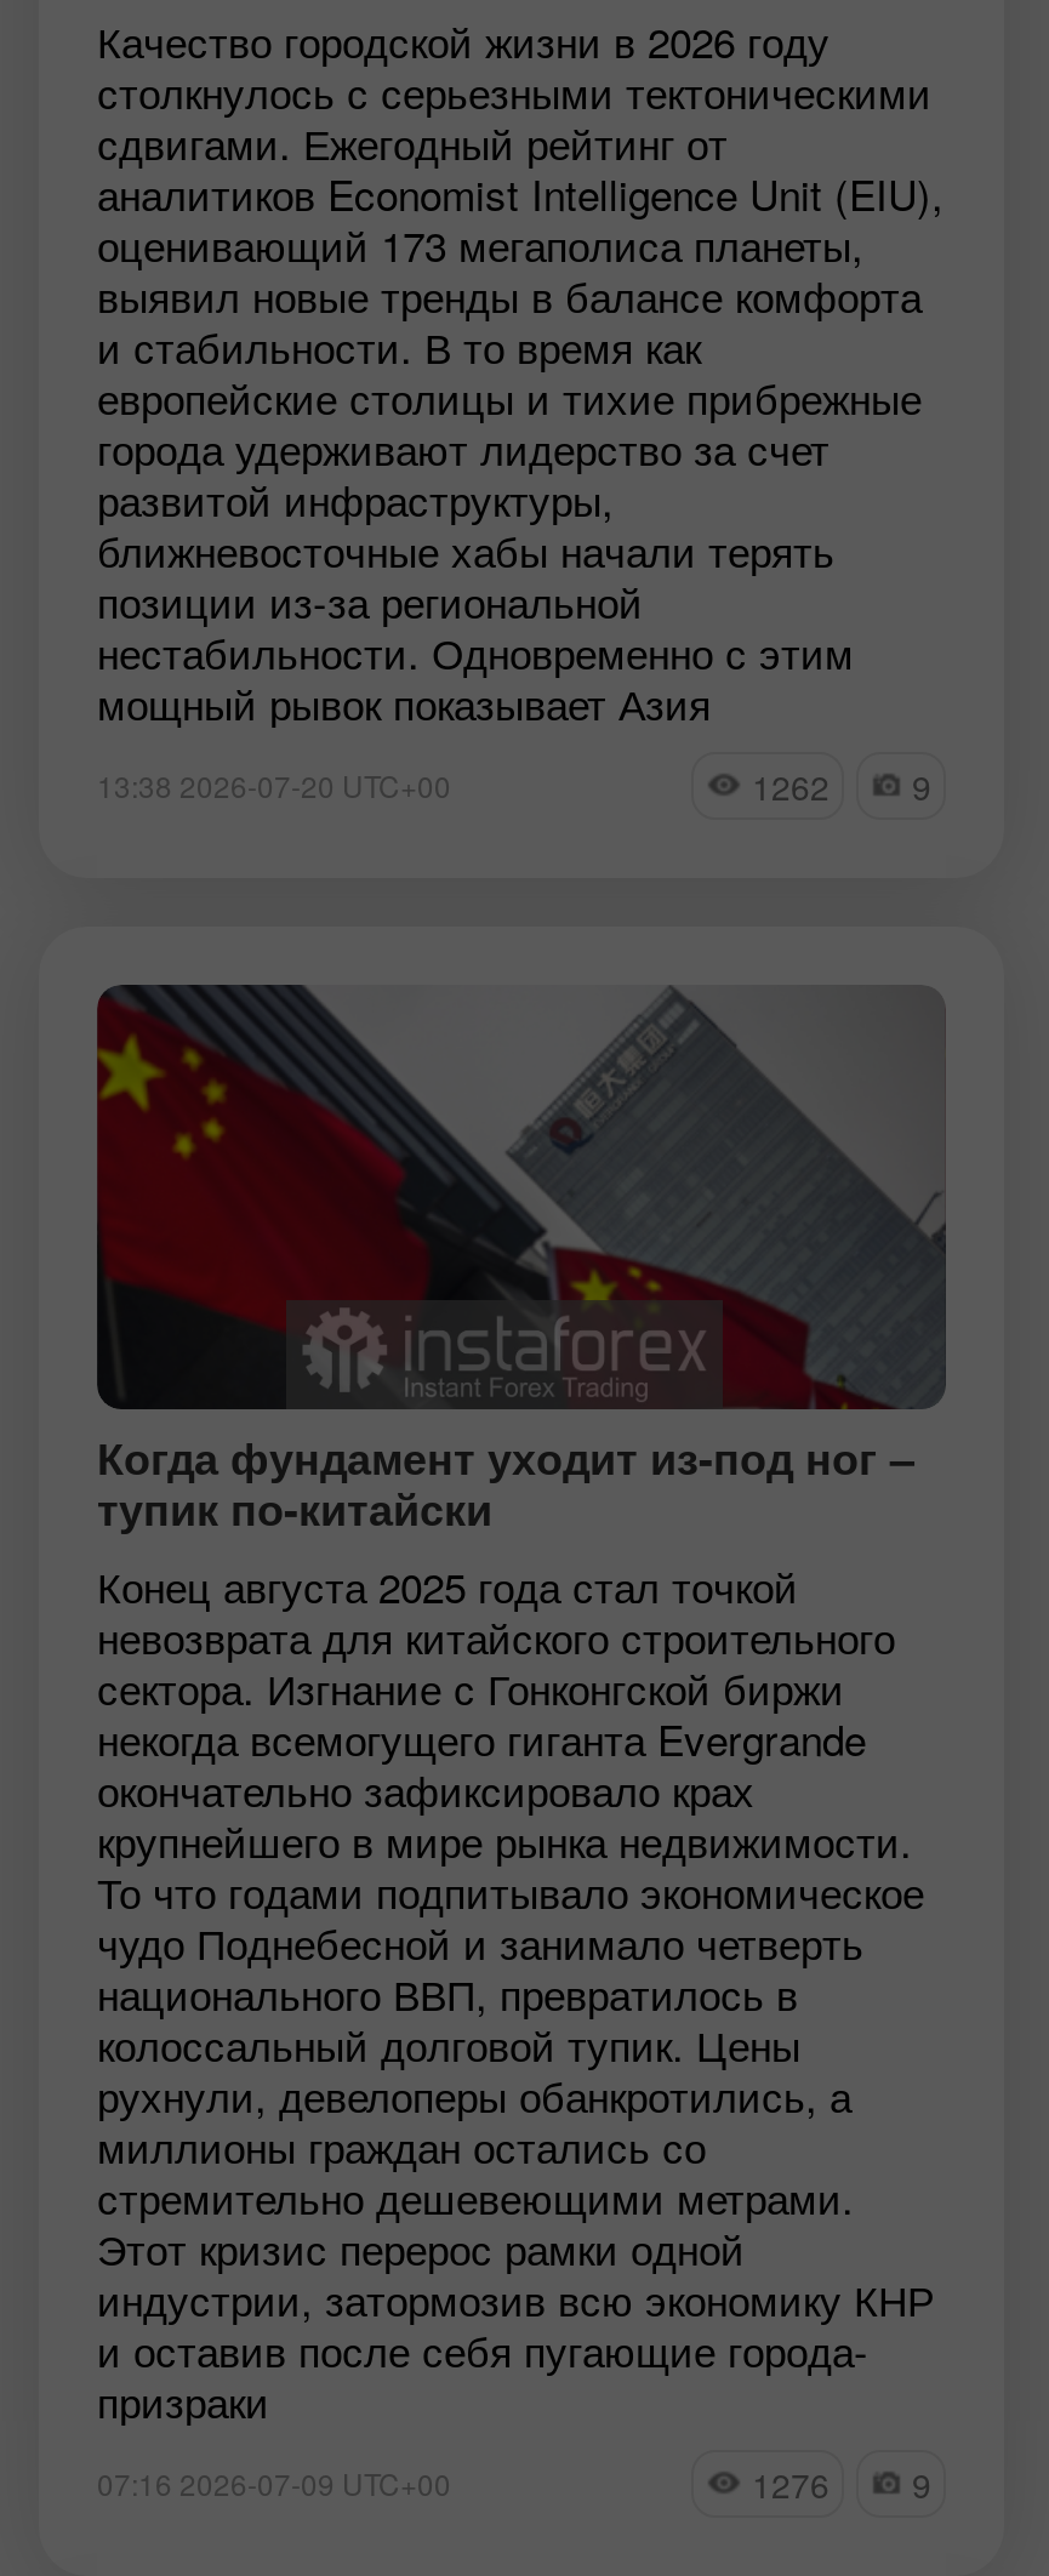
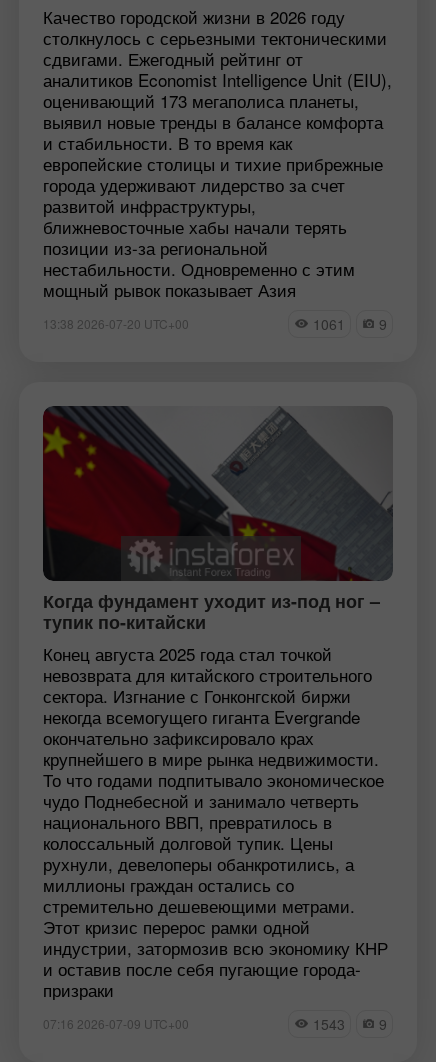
[752,762,931,810] 1262 9 -> [313,314,387,334] 1061 9
[752,2460,931,2508] 1276 9 -> [313,1014,387,1034] 1543 9

